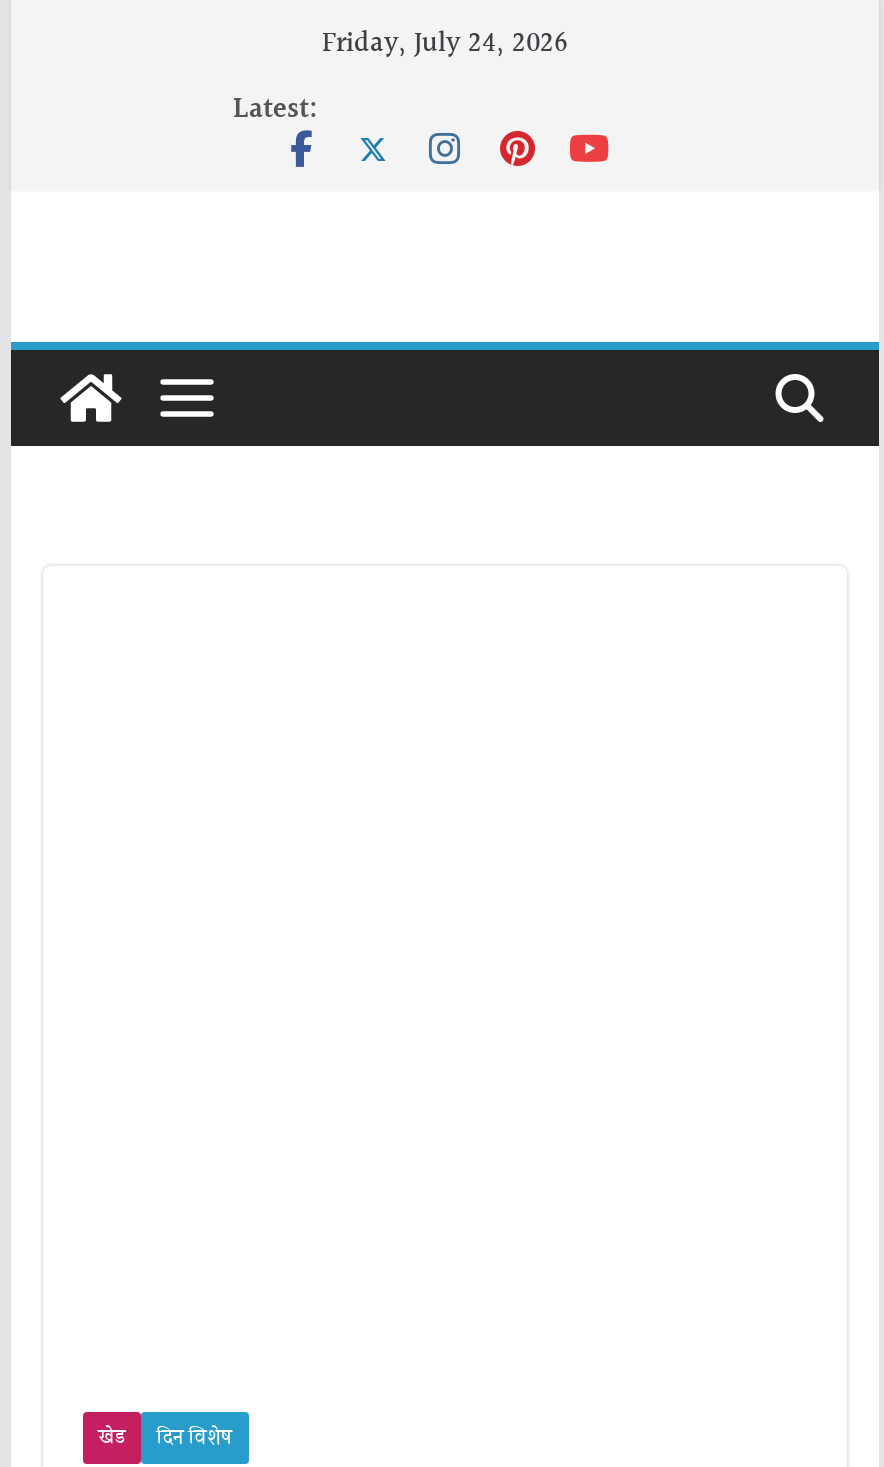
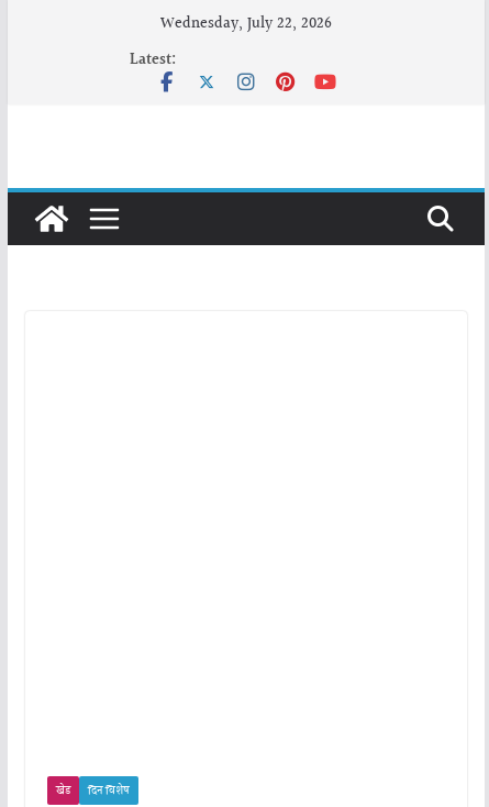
[322,22,568,66] Friday, July 24, 2026 -> [160,12,332,36] Wednesday, July 22, 2026

